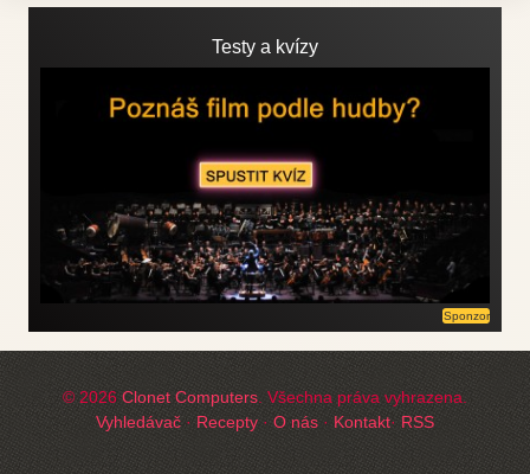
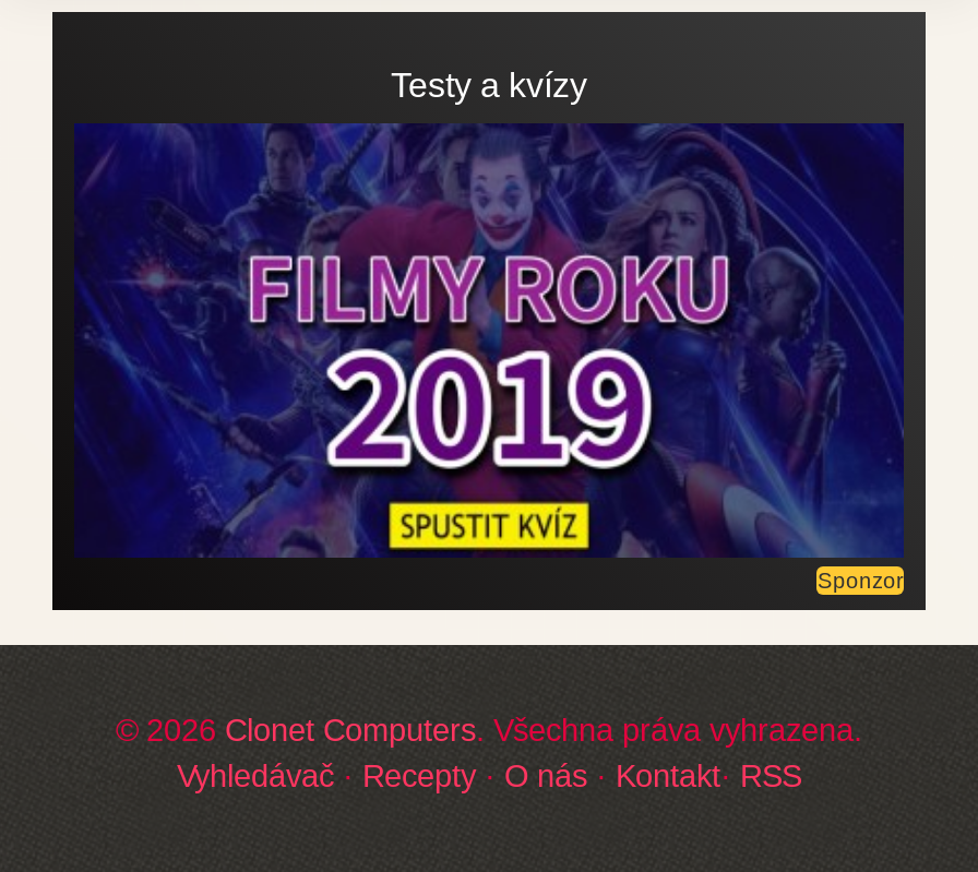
[40,68,490,303] [image] -> [74,121,904,560] [image]

